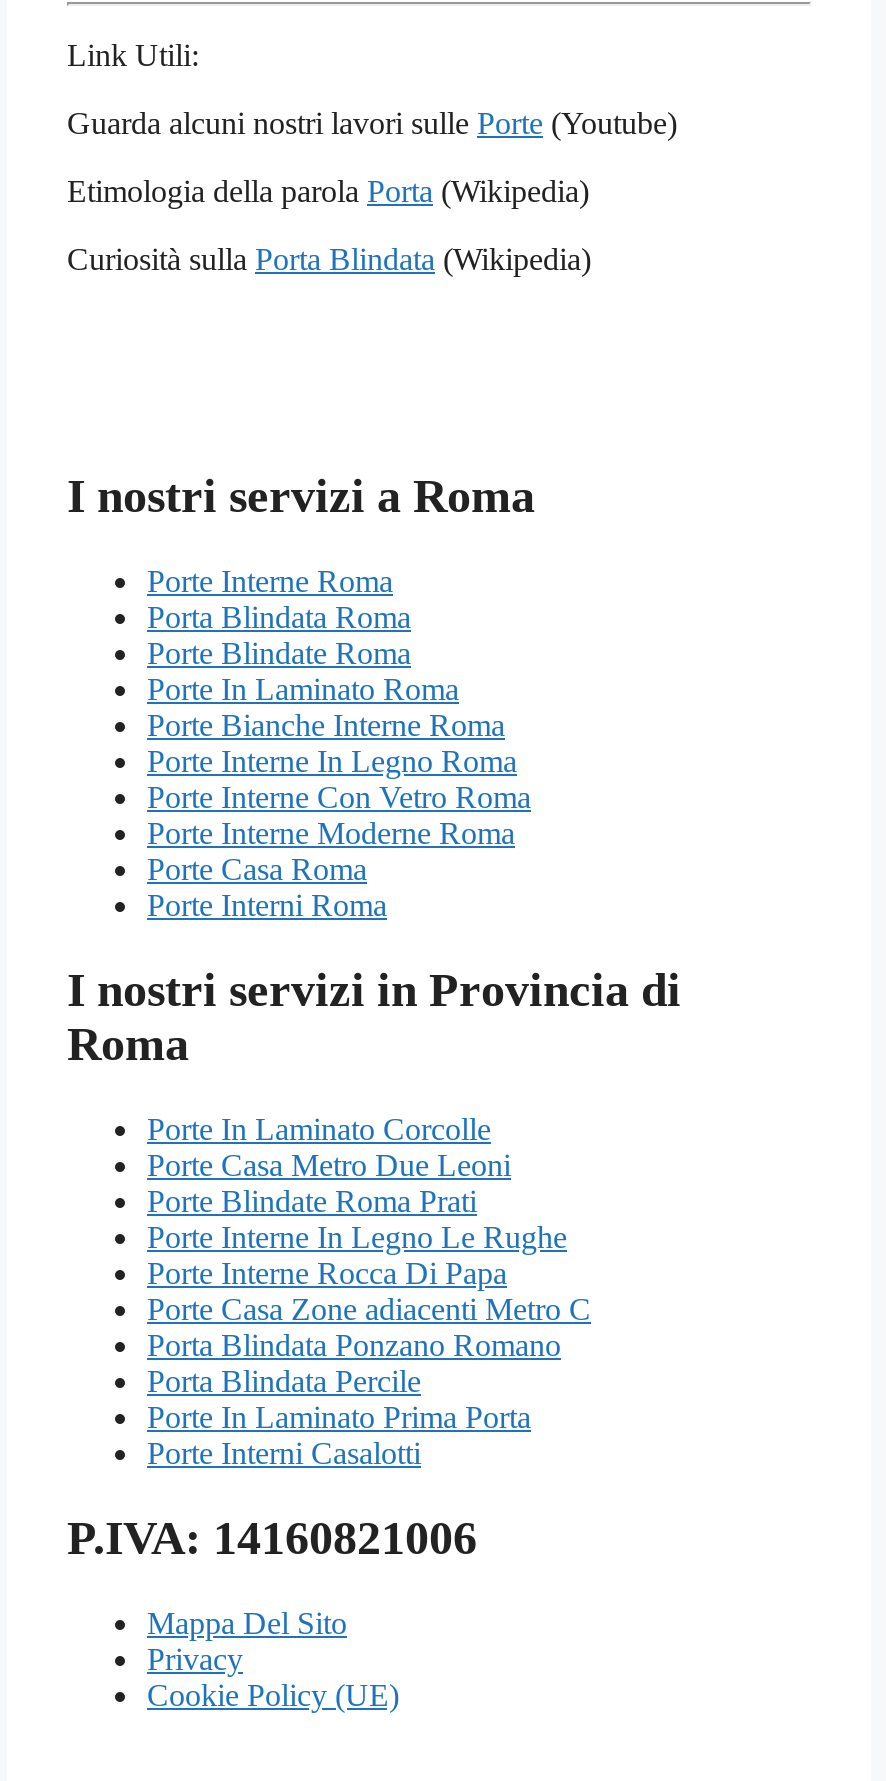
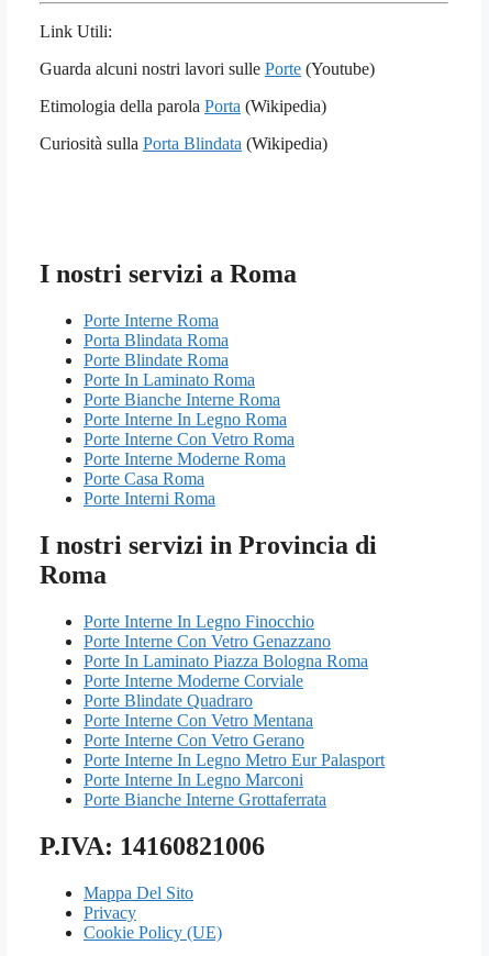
[147,1112,591,1470] Porte In Laminato Corcolle | Porte Casa Metro Due Leoni | Porte Blindate Roma Prati | Porte Interne In Legno Le Rughe | Porte Interne Rocca Di Papa | Porte Casa Zone adiacenti Metro C | Porta Blindata Ponzano Romano | Porta Blindata Percile | Porte In Laminato Prima Porta | Porte Interni Casalotti -> [84,612,385,809] Porte Interne In Legno Finocchio | Porte Interne Con Vetro Genazzano | Porte In Laminato Piazza Bologna Roma | Porte Interne Moderne Corviale | Porte Blindate Quadraro | Porte Interne Con Vetro Mentana | Porte Interne Con Vetro Gerano | Porte Interne In Legno Metro Eur Palasport | Porte Interne In Legno Marconi | Porte Bianche Interne Grottaferrata

